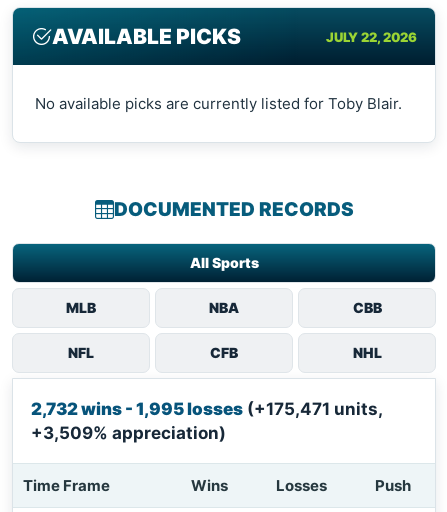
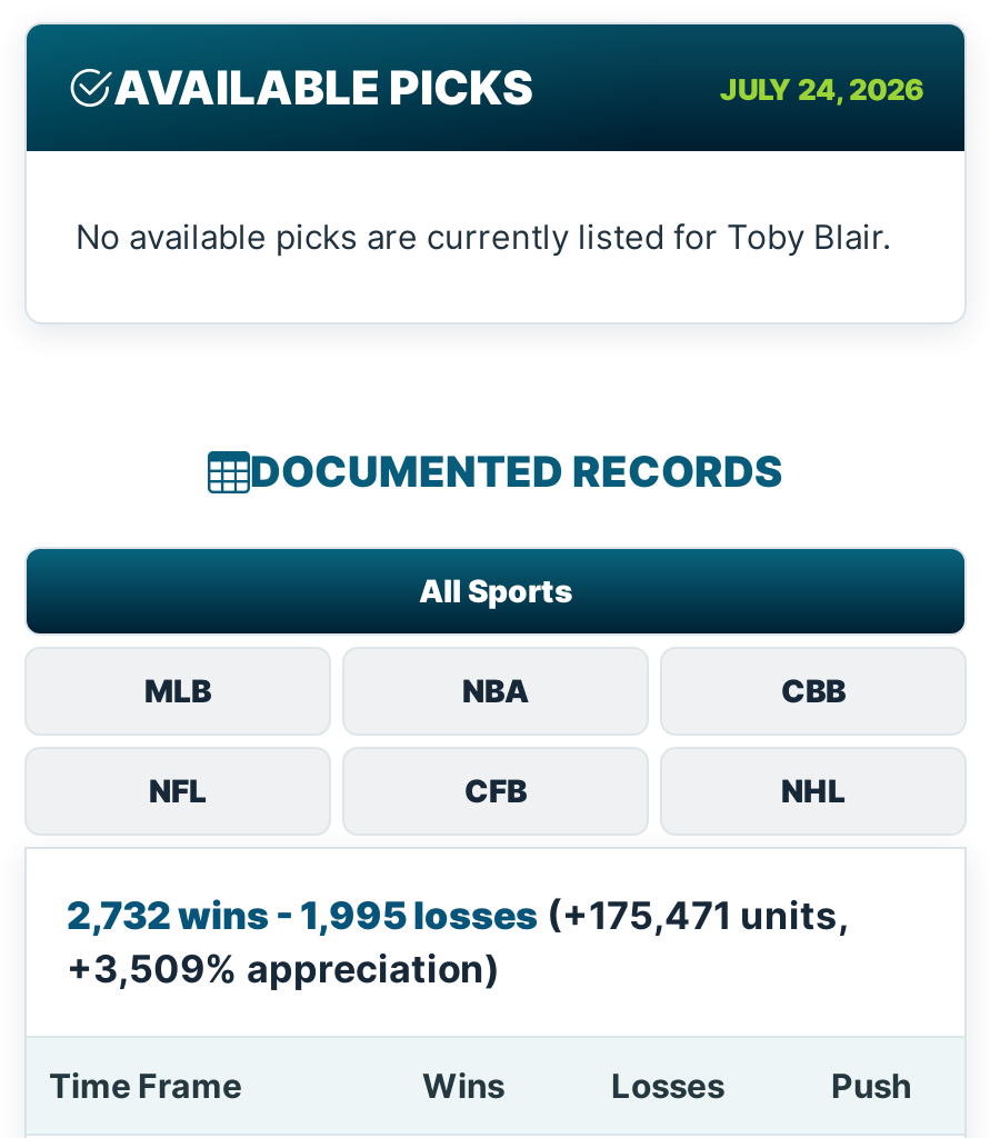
[326,29,417,45] JULY 22, 2026 -> [720,70,924,106] JULY 24, 2026

